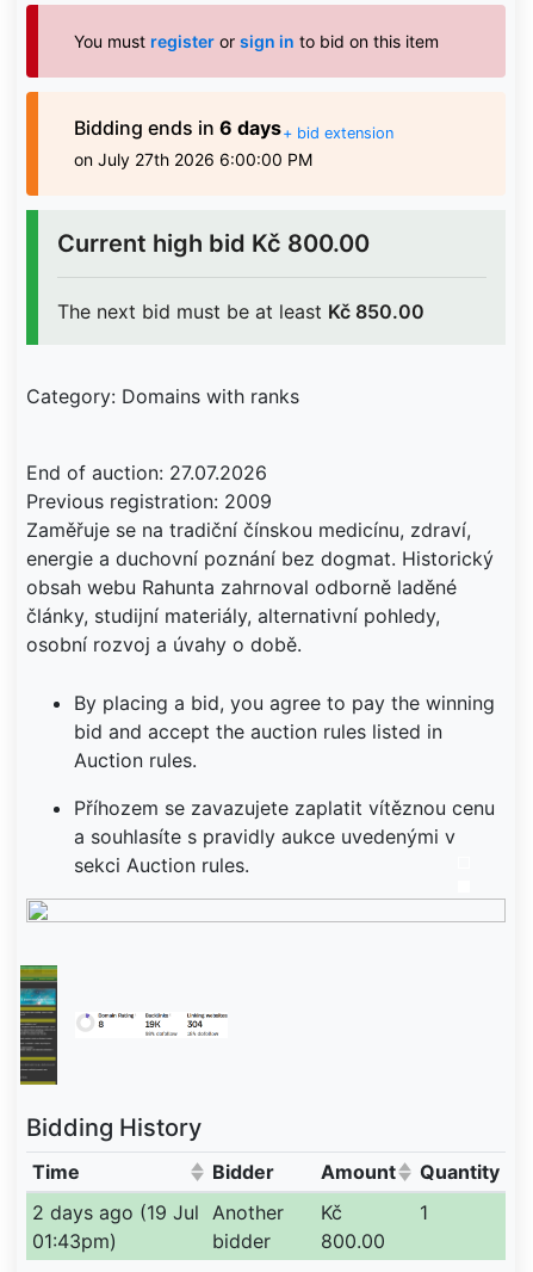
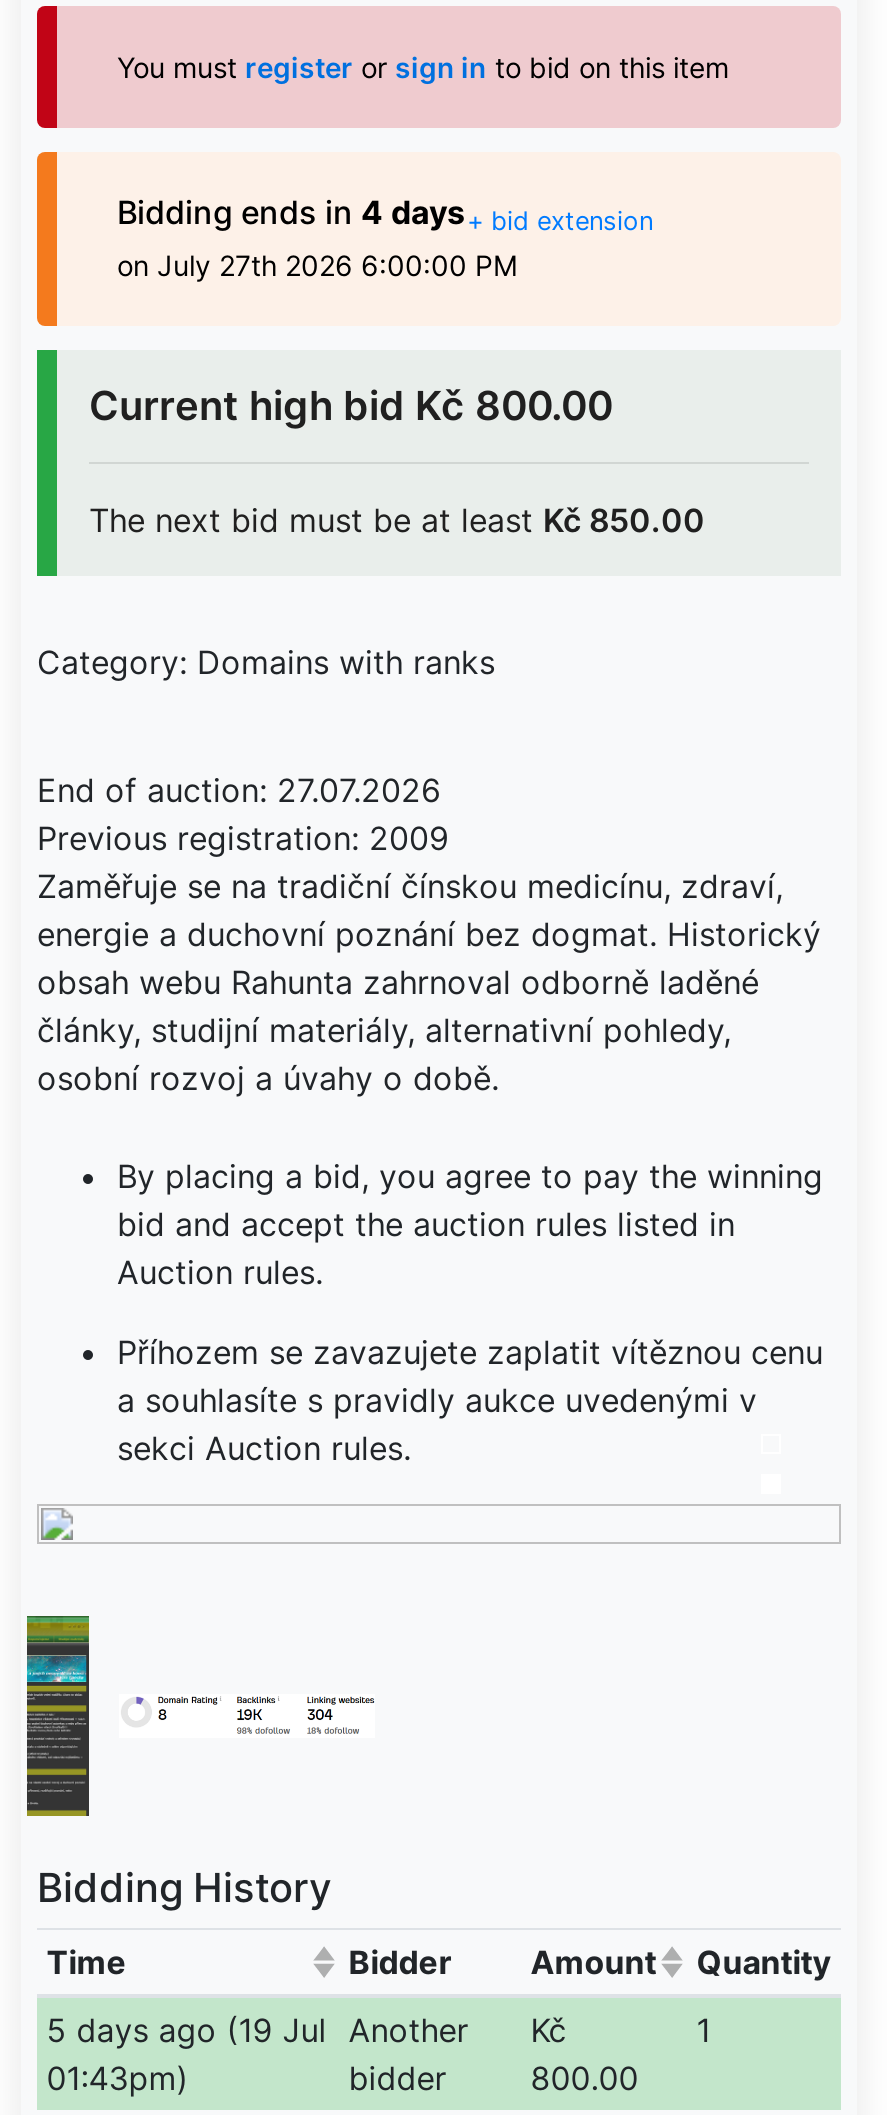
[74,116,393,142] Bidding ends in 6 days+ bid extension -> [117,192,653,236] Bidding ends in 4 days+ bid extension
[32,1200,342,1224] 2 days ago (19 Jul Another Kč -> [47,2010,567,2050] 5 days ago (19 Jul Another Kč

